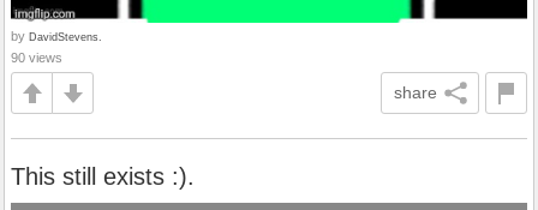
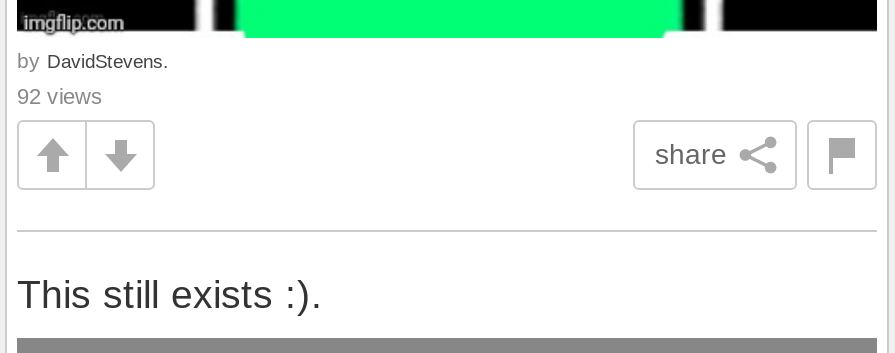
[11,50,62,65] 90 views -> [17,84,103,108] 92 views

